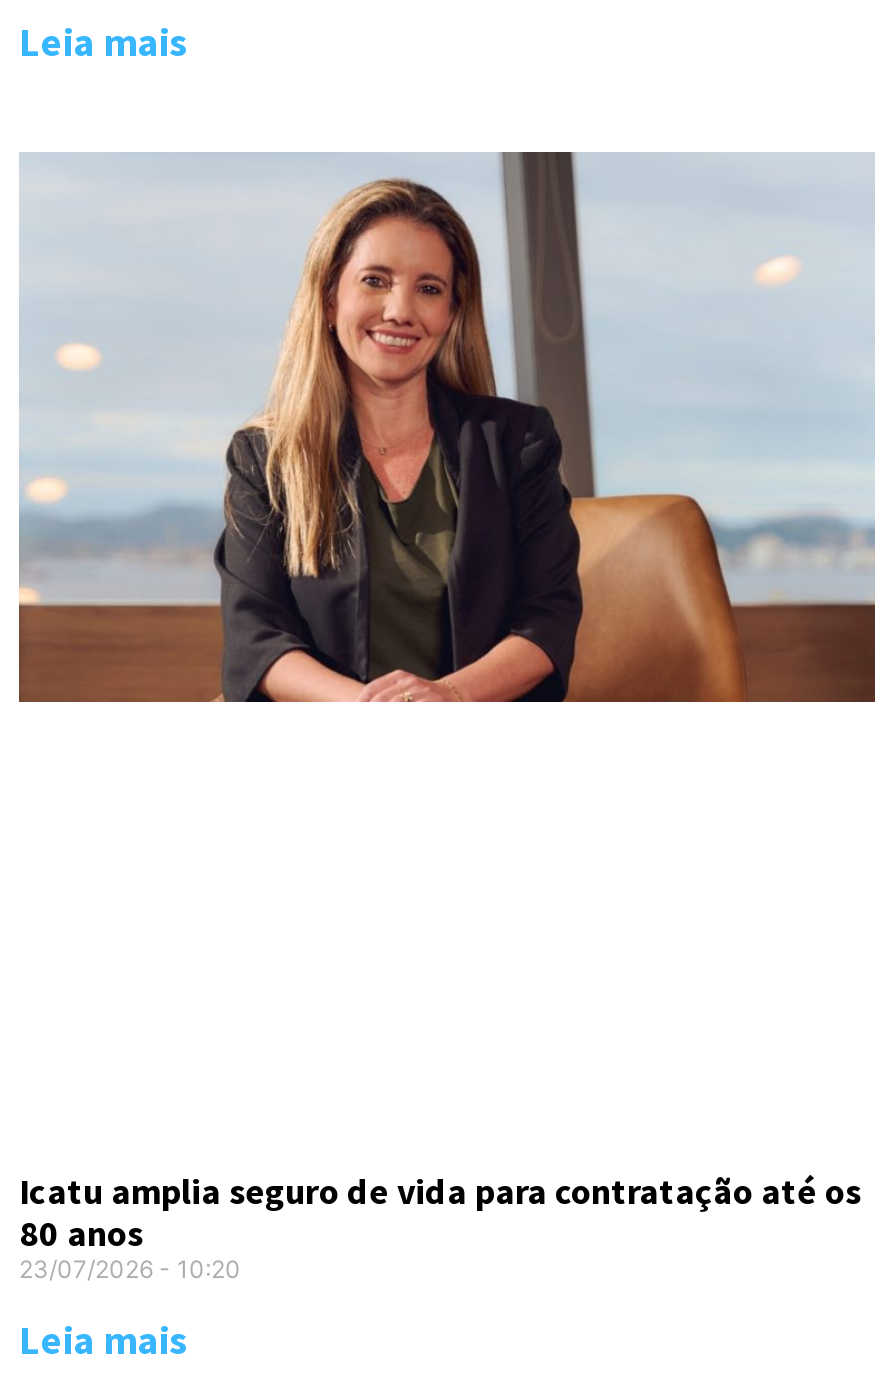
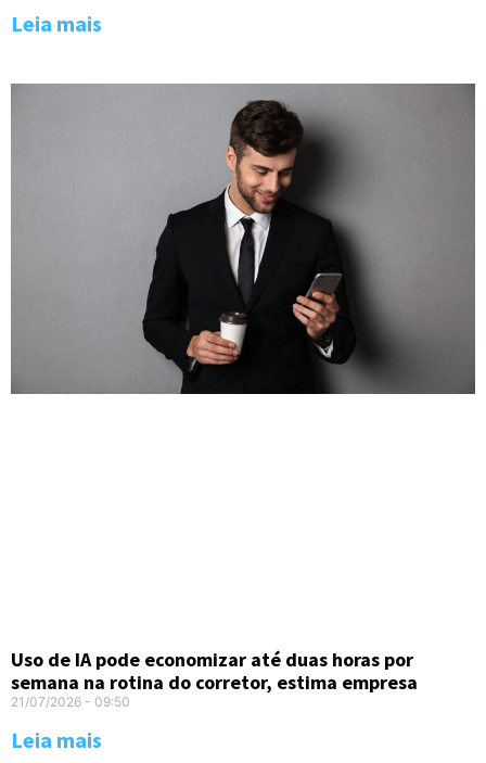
[19,152,875,704] [image] -> [11,84,475,395] [image]
[19,1169,861,1285] Icatu amplia seguro de vida para contratação até os | 80 anos | 23/07/2026 10:20 -> [11,647,418,709] Uso de IA pode economizar até duas horas por | semana na rotina do corretor, estima empresa | 21/07/2026 09:50

